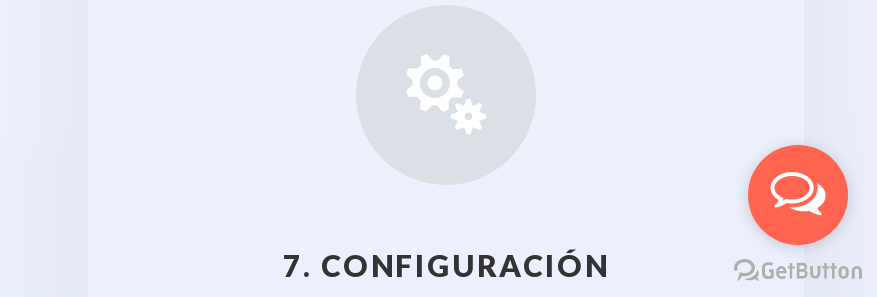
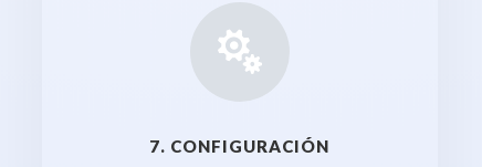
[734,143,862,281] [image] -> none

